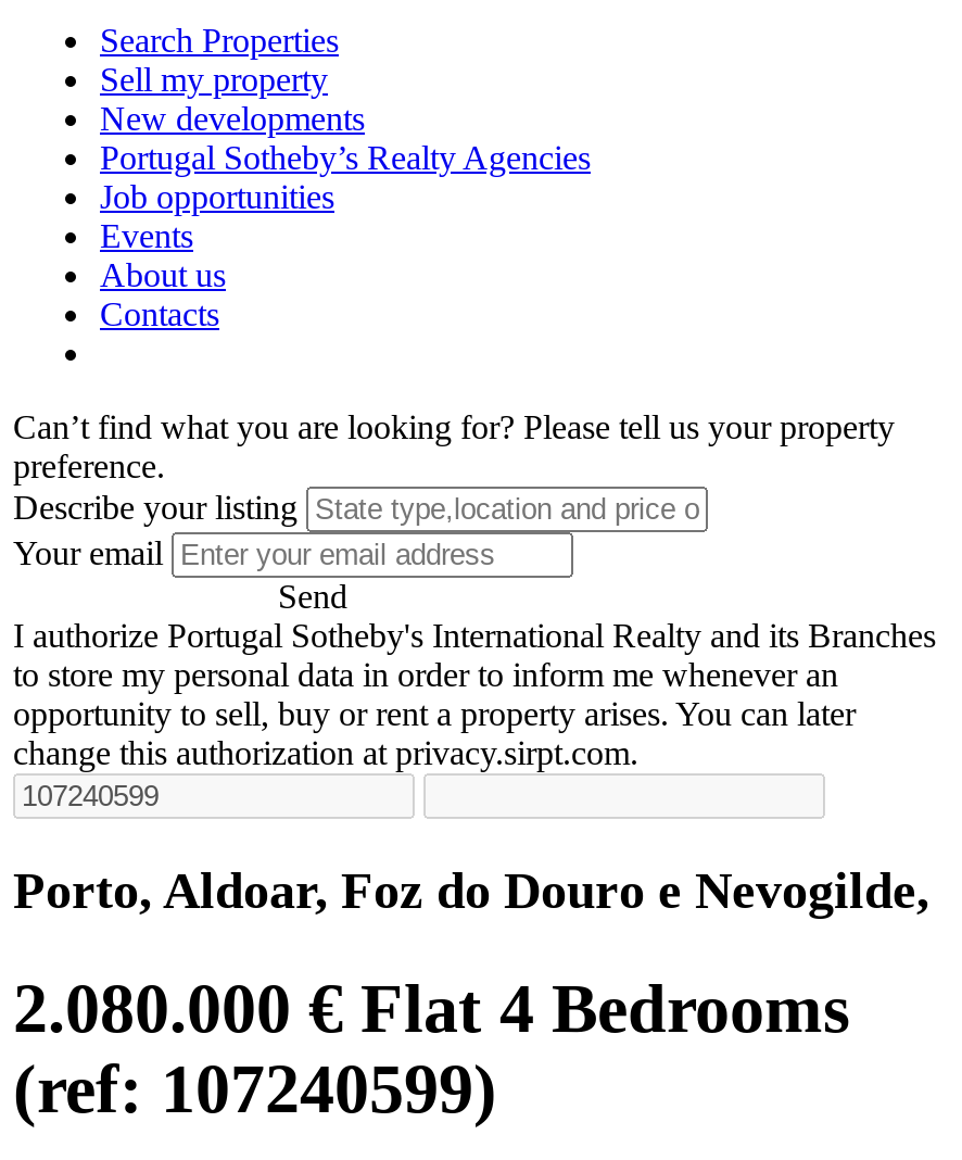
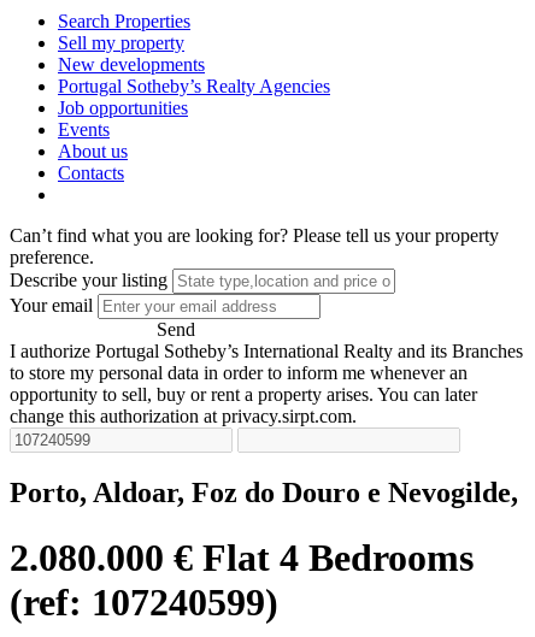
[13,618,936,655] I authorize Portugal Sotheby's International Realty and its Branches -> [10,341,523,362] I authorize Portugal Sotheby’s International Realty and its Branches

